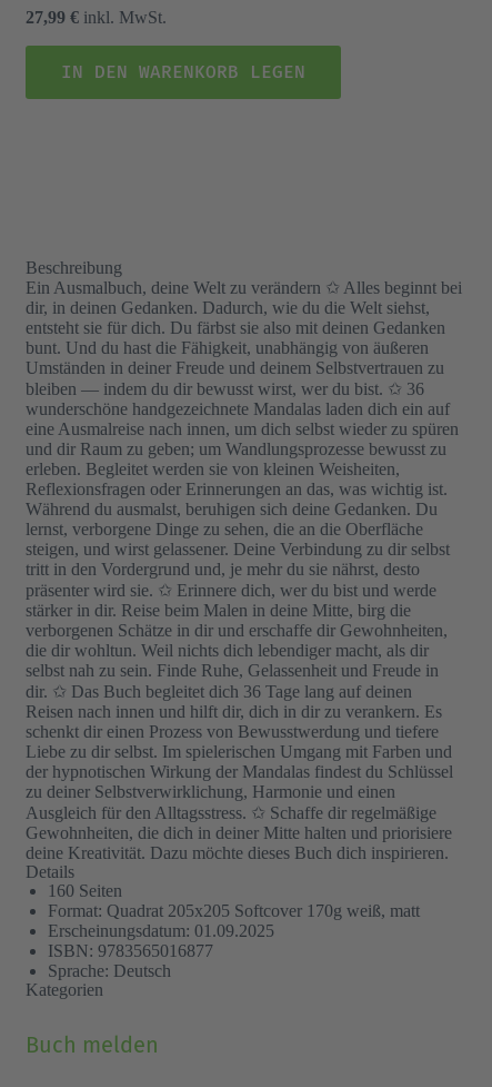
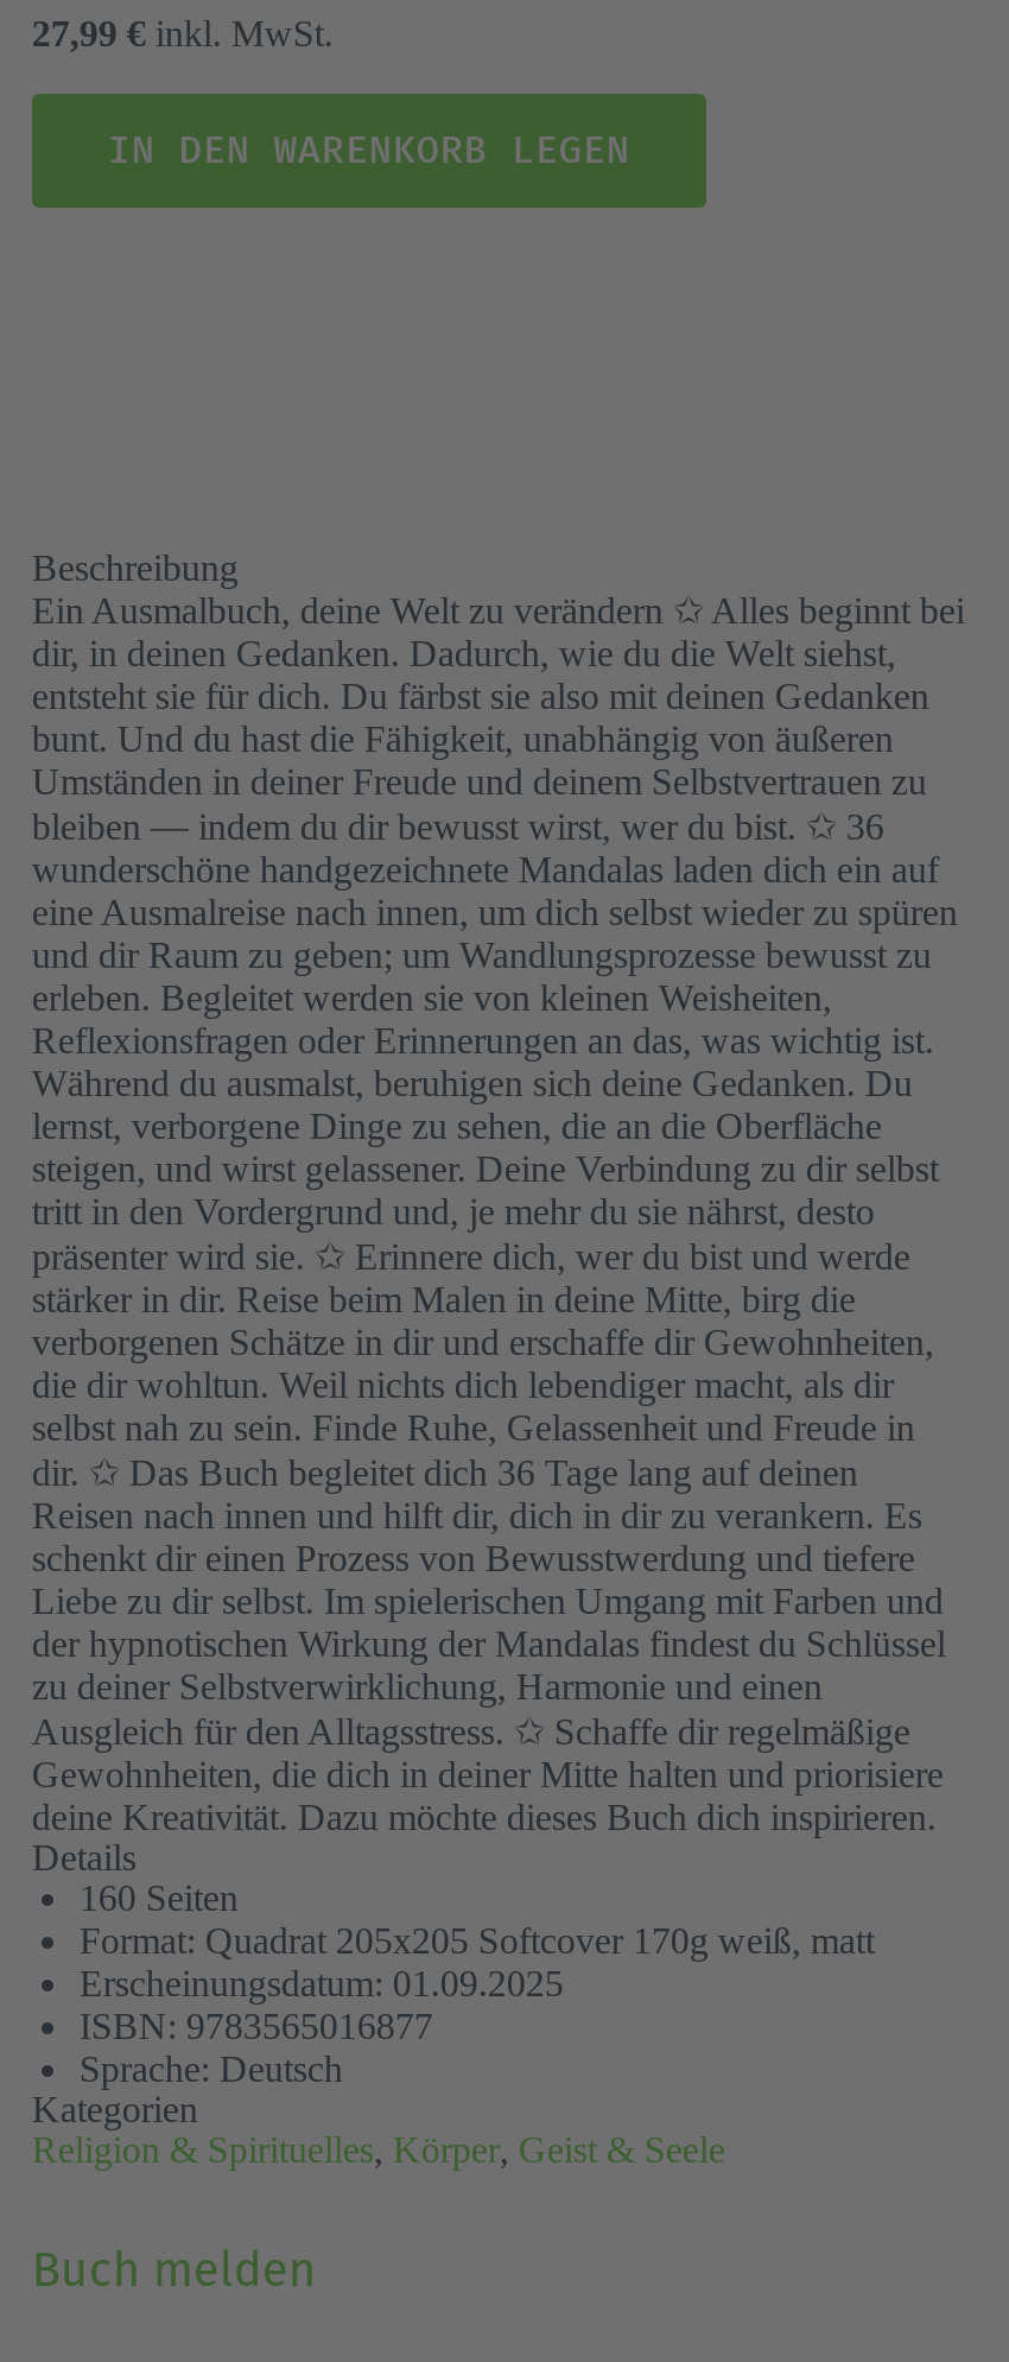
none -> [32,2128,725,2169] Religion & Spirituelles, Körper, Geist & Seele

